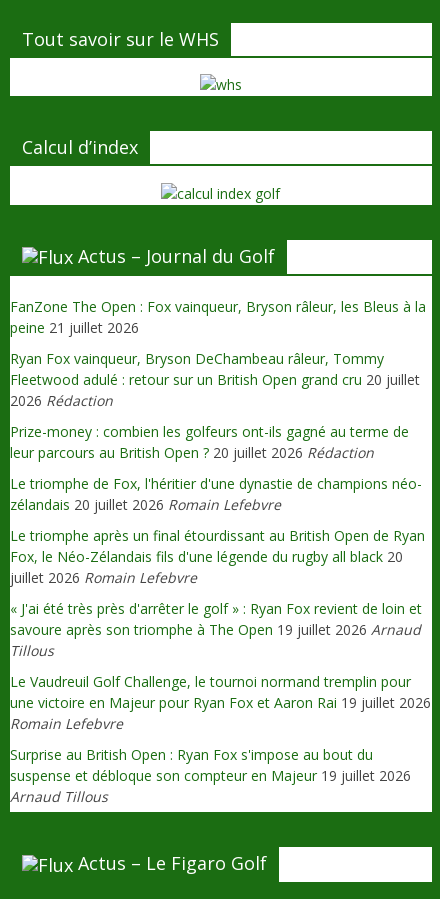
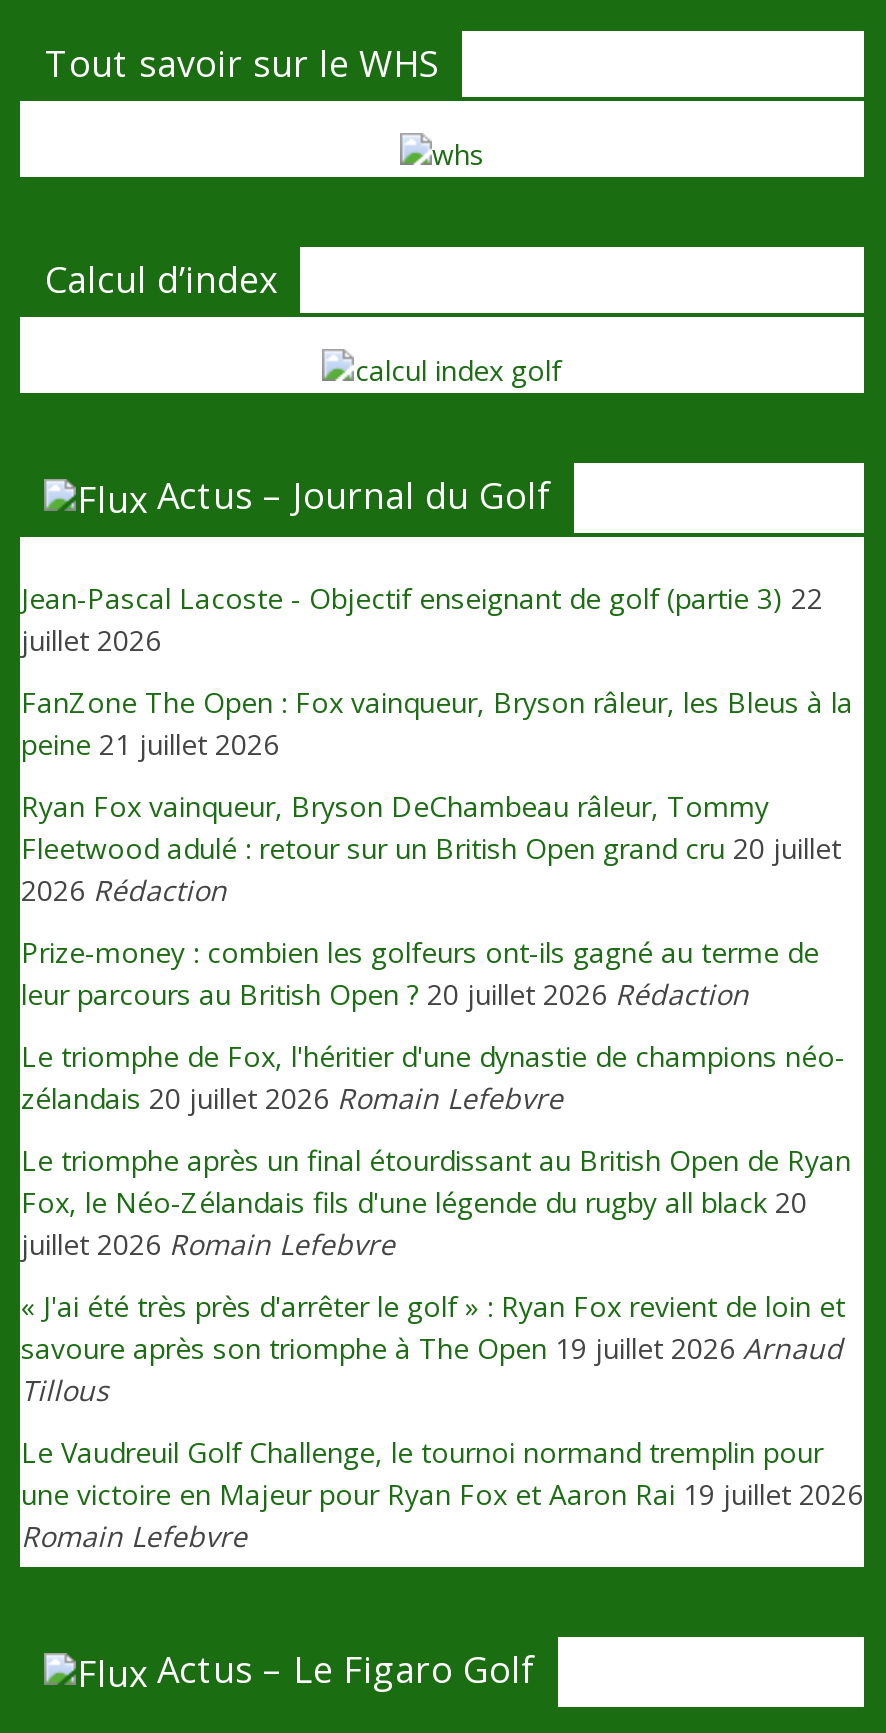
none -> [21,578,823,658] Jean-Pascal Lacoste - Objectif enseignant de golf (partie 3) 22 | juillet 2026
moved [10,297,431,733] -> [21,682,863,1554]: FanZone The Open : Fox vainqueur, Bryson râleur, les Bleus à la | peine 21 juillet 2026 | Ryan Fox vainqueur, Bryson DeChambeau râleur, Tommy | ... | une victoire en Majeur pour Ryan Fox et Aaron Rai 19 juillet 2026 | Romain Lefebvre
[10,745,411,806] Surprise au British Open : Ryan Fox s'impose au bout du | suspense et débloque son compteur en Majeur 19 juillet 2026 | Arnaud Tillous -> none

